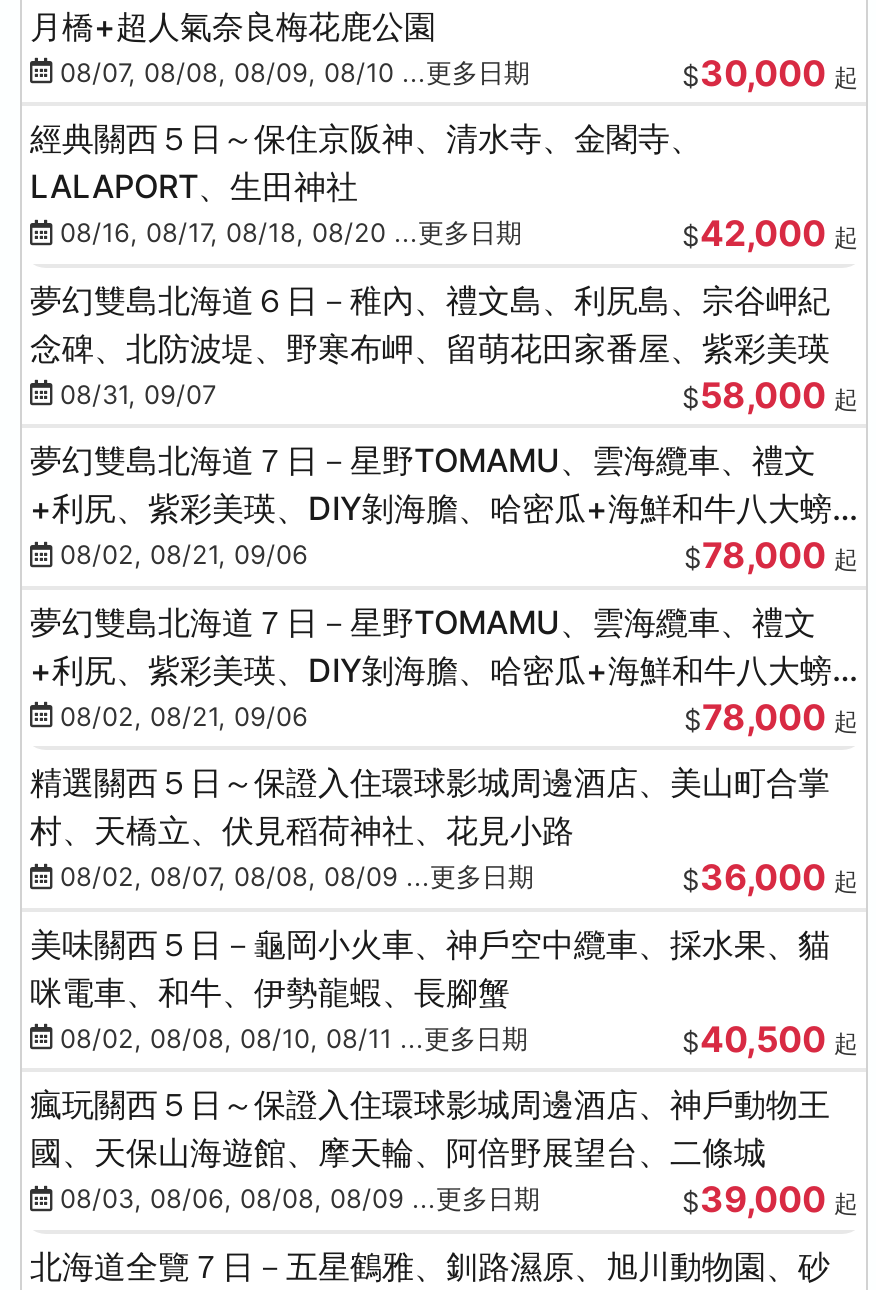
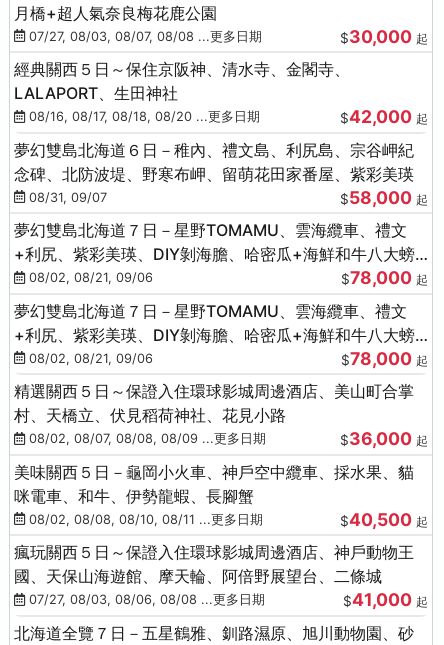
[60,57,530,87] 08/07, 08/08, 08/09, 08/10 ...更多日期 -> [29,28,262,43] 07/27, 08/03, 08/07, 08/08 ...更多日期
[60,1184,540,1214] 08/03, 08/06, 08/08, 08/09 ...更多日期 -> [29,592,265,607] 07/27, 08/03, 08/06, 08/08 ...更多日期
[682,1178,858,1220] $39,000 起 -> [343,589,428,610] $41,000 起

